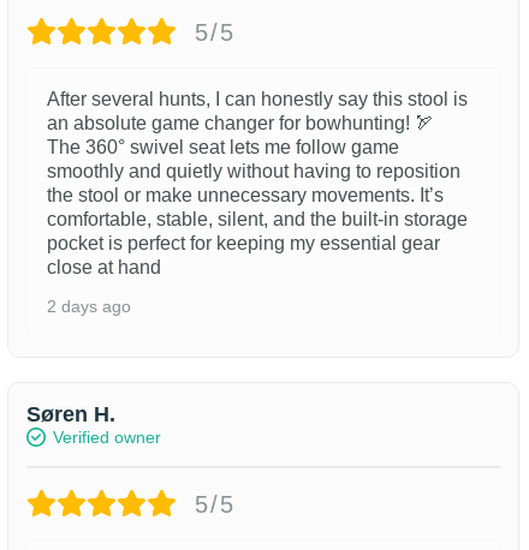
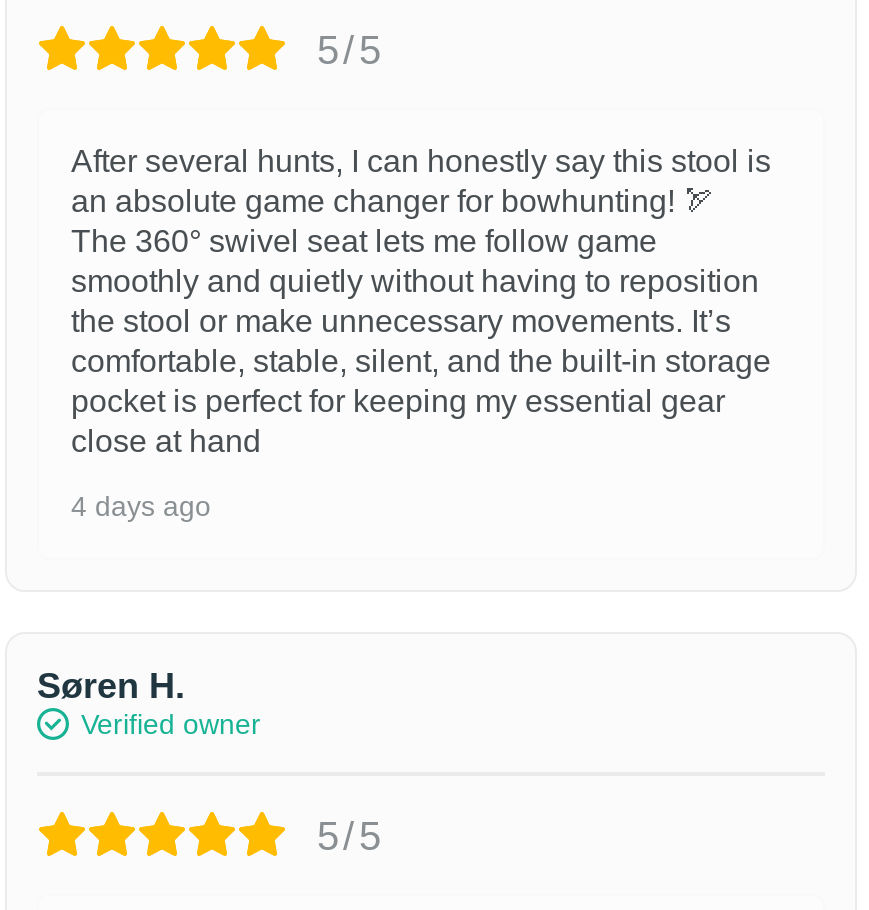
[47,297,131,316] 2 days ago -> [71,491,211,523] 4 days ago

